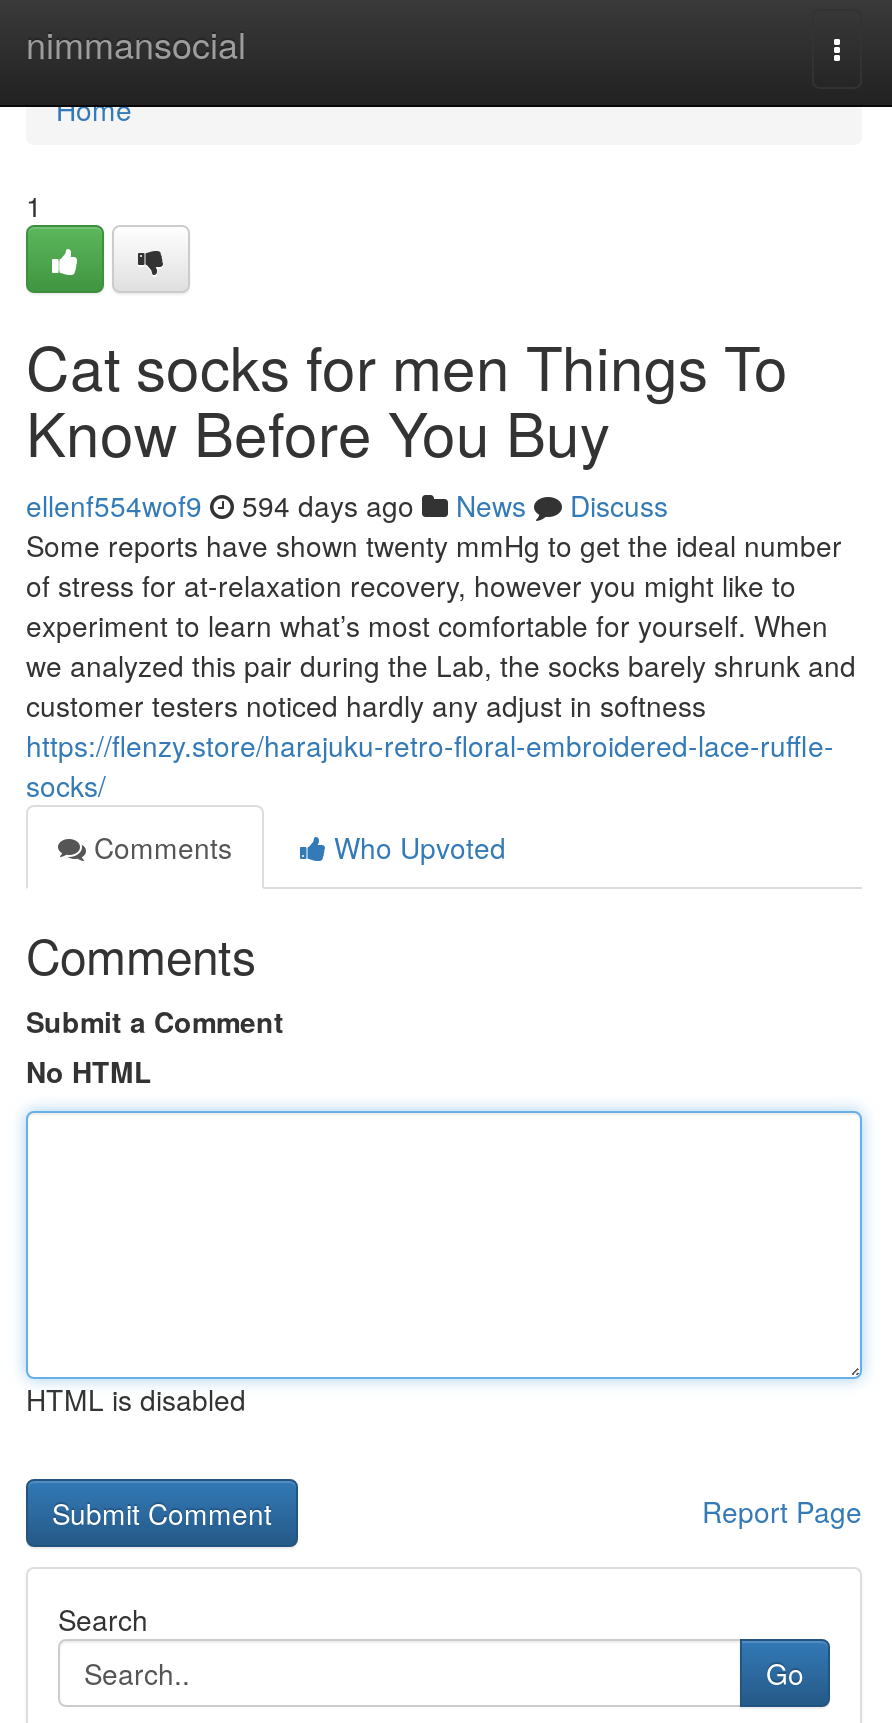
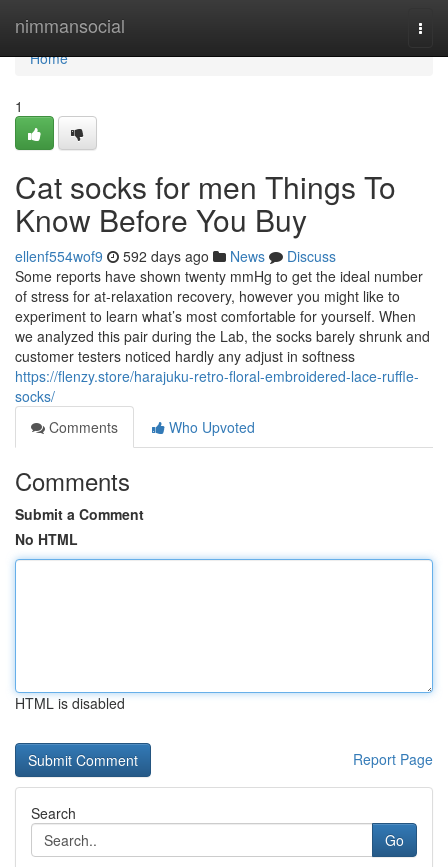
[26,485,668,525] ellenf554wof9 594 days ago News Discuss -> [15,246,336,266] ellenf554wof9 592 days ago News Discuss

